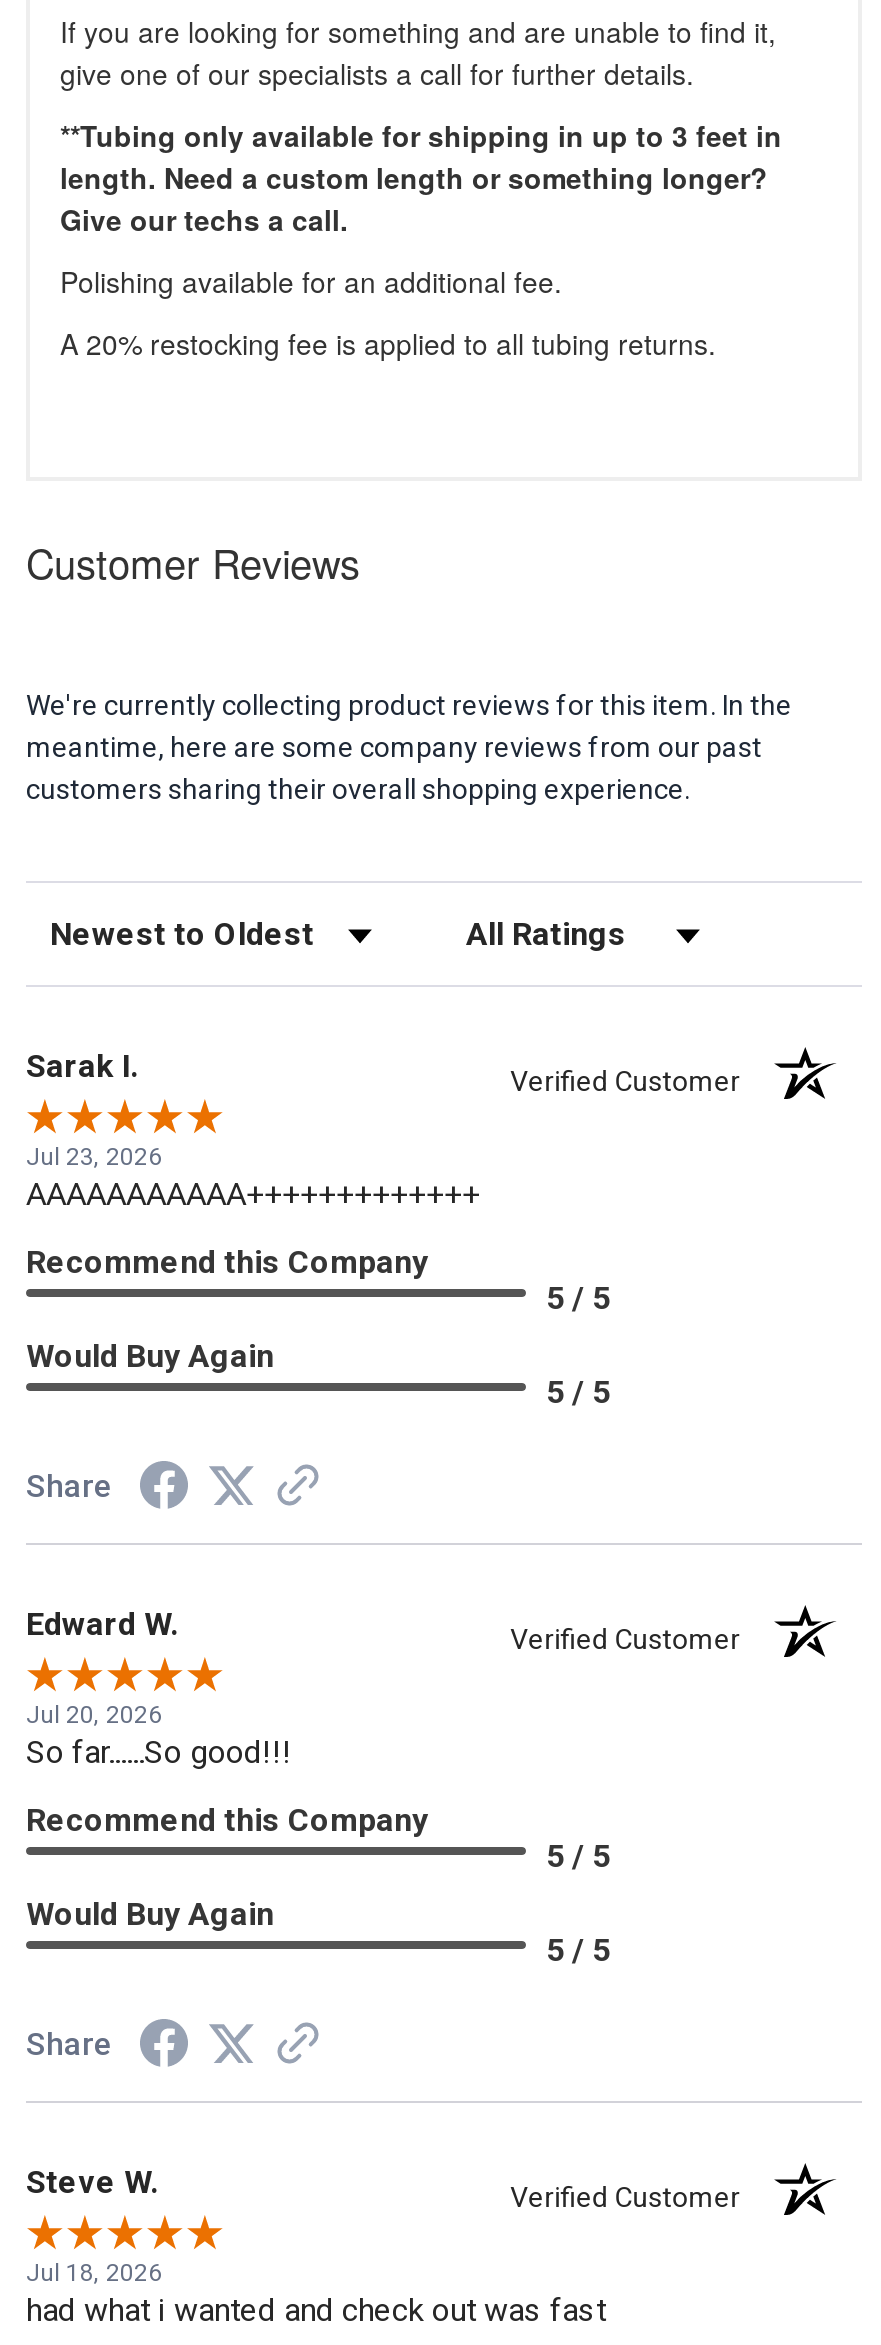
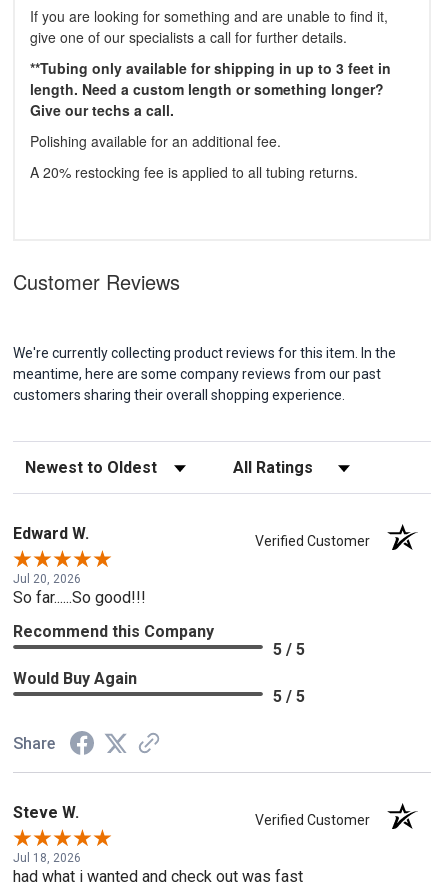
[26,1048,758,1506] Sarak I. | Verified Customer | Jul 23, 2026 | AAAAAAAAAAA+++++++++++++ | Recommend this Company | 5 / 5 | Would Buy Again | 5 / 5 | Share -> none

